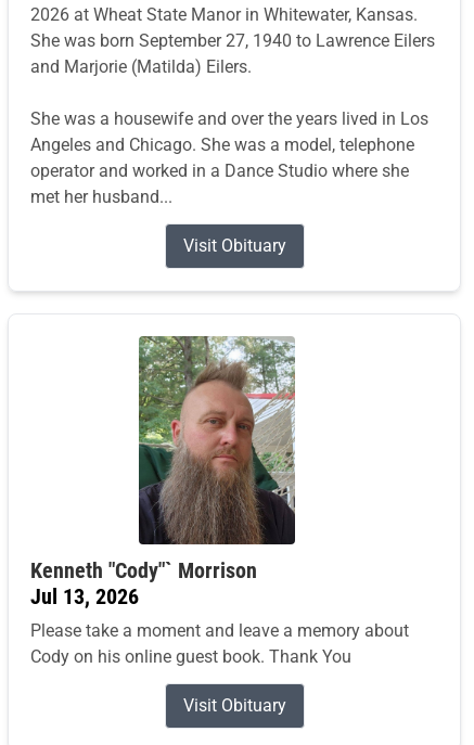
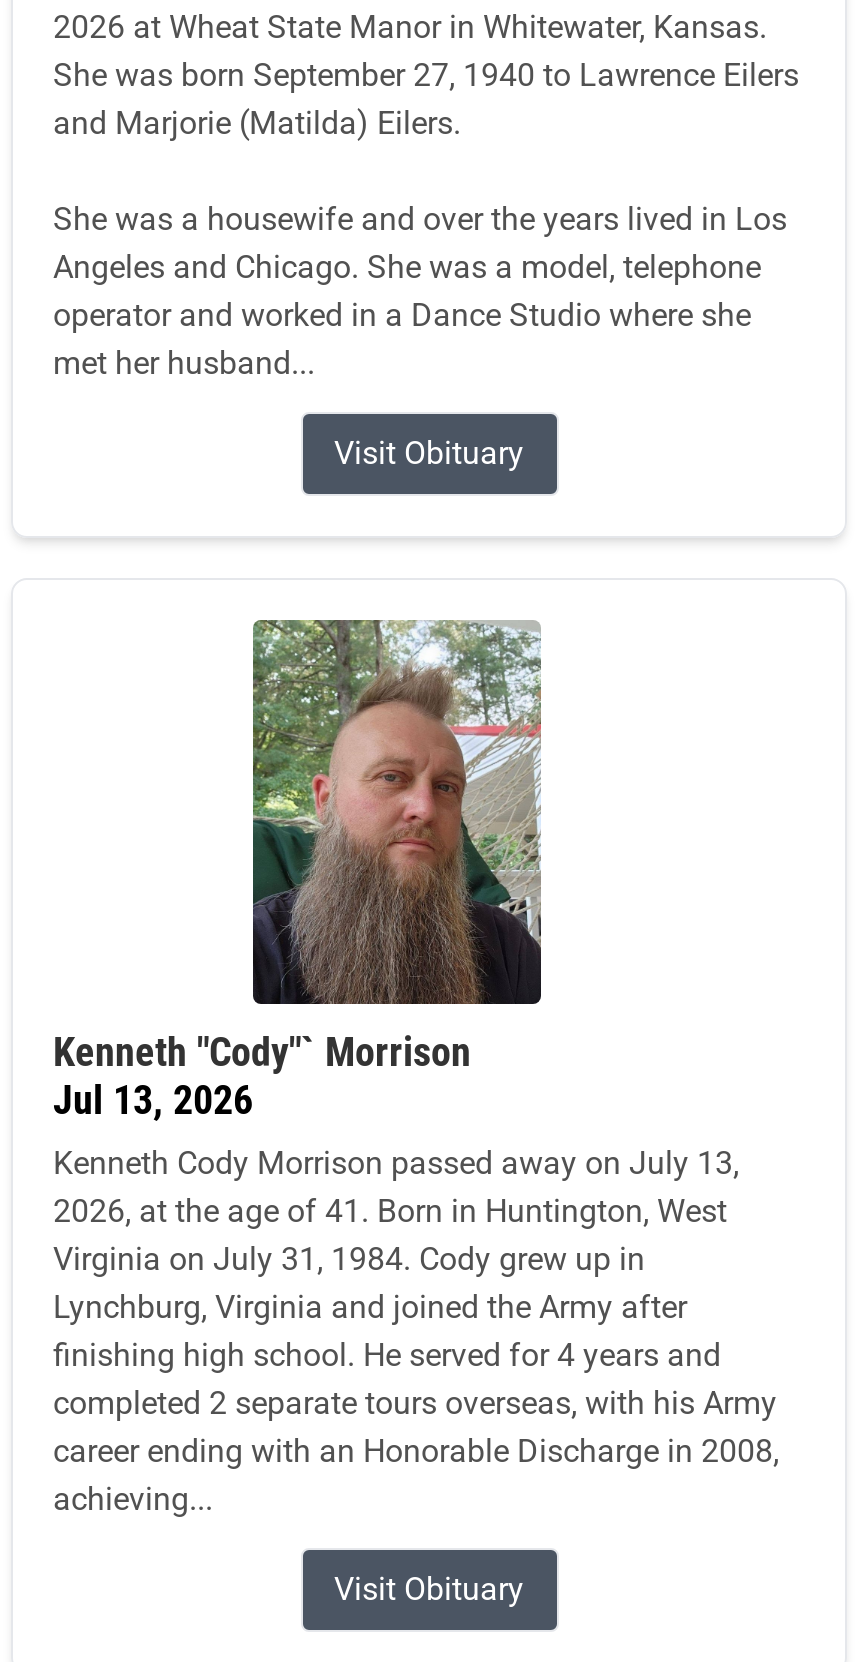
[30,620,409,667] Please take a moment and leave a memory about | Cody on his online guest book. Thank You -> [53,1144,779,1518] Kenneth Cody Morrison passed away on July 13, | 2026, at the age of 41. Born in Huntington, West | Virginia on July 31, 1984. Cody grew up in | Lynchburg, Virginia and joined the Army after | finishing high school. He served for 4 years and | completed 2 separate tours overseas, with his Army | career ending with an Honorable Discharge in 2008, | achieving...

